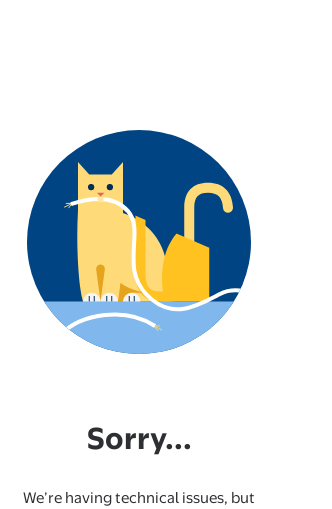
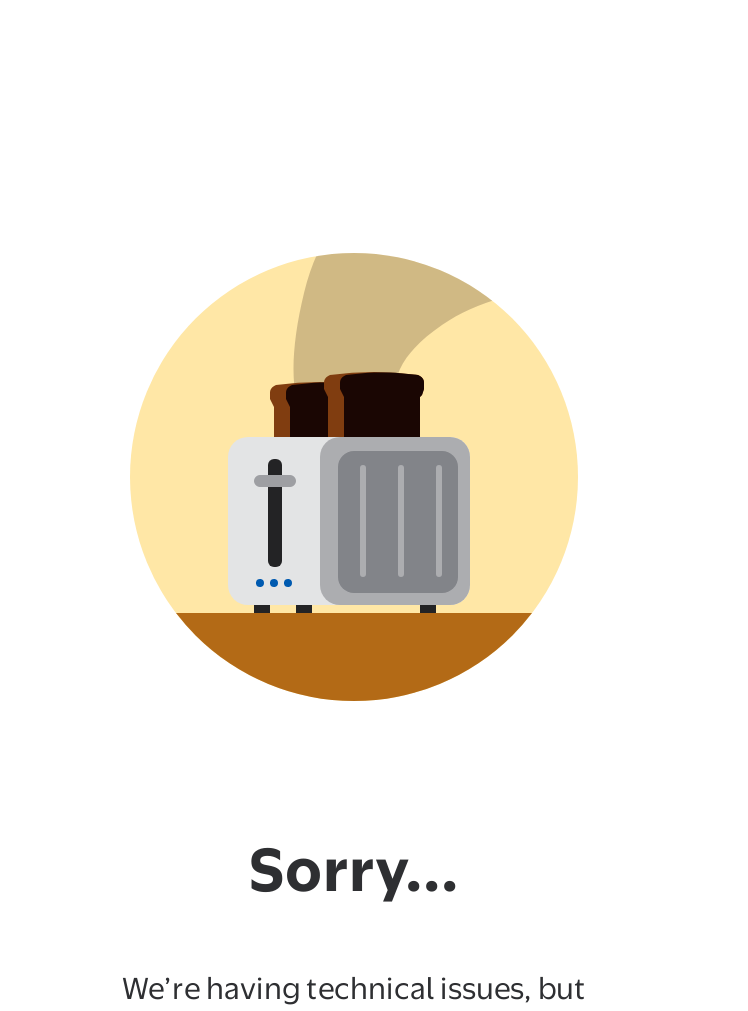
[26,129,252,355] [image] -> [130,251,578,703] [image]

